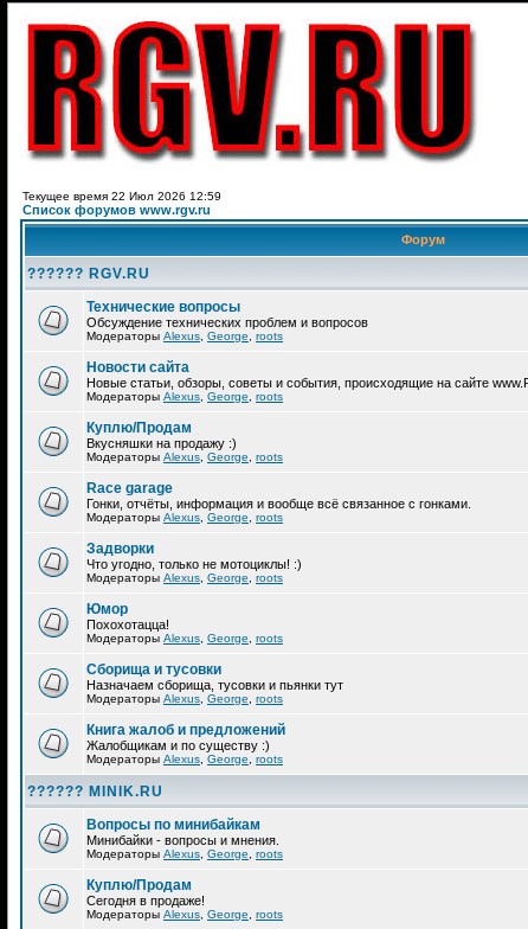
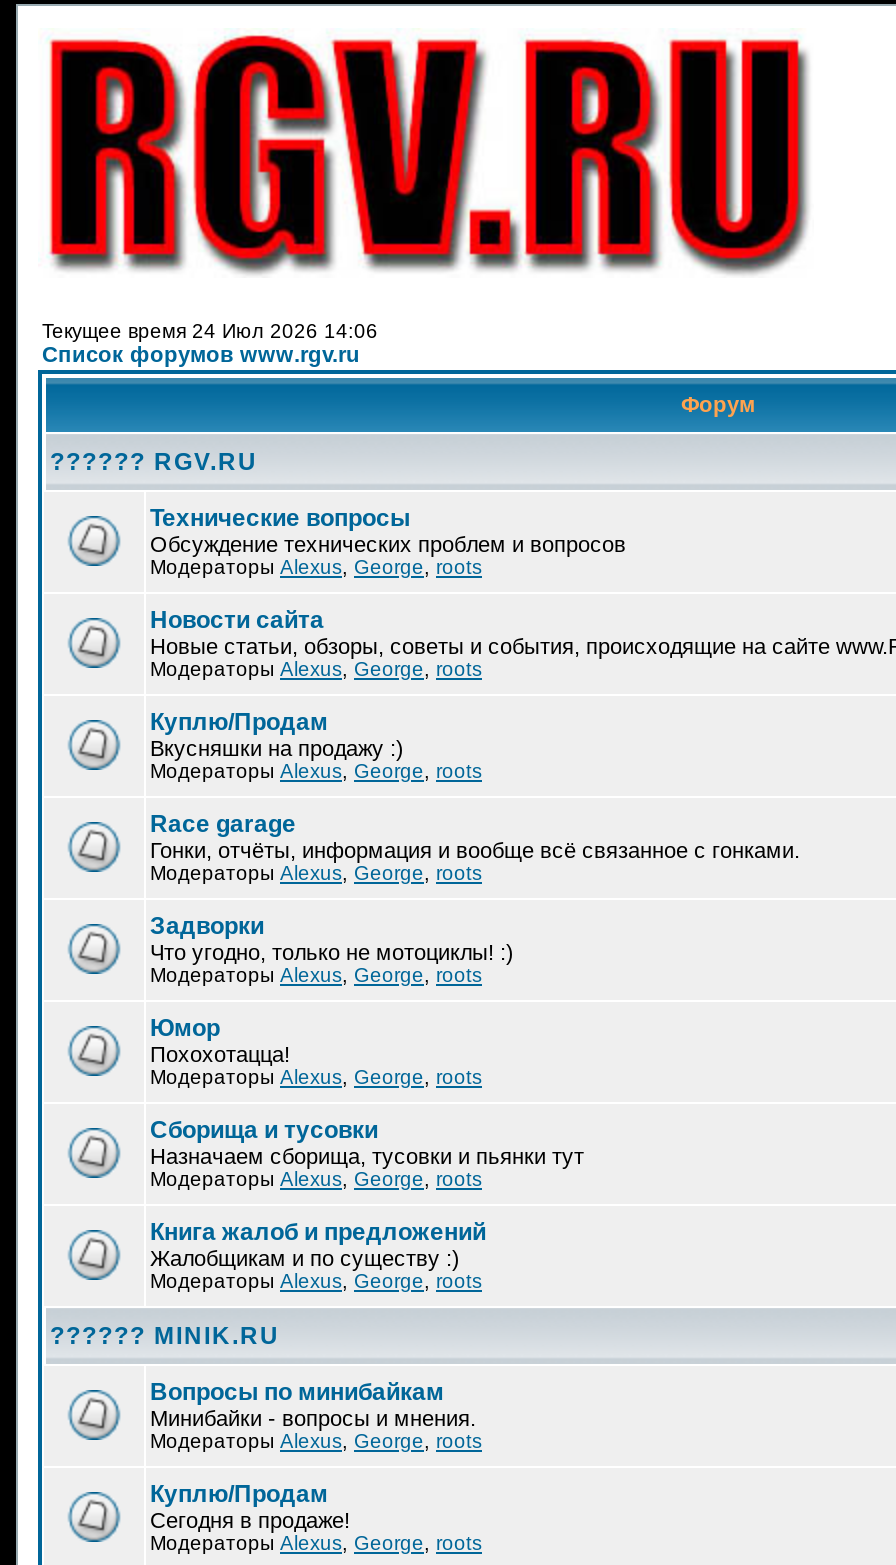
[22,190,221,203] Текущее время 22 Июл 2026 12:59 -> [42,320,378,342] Текущее время 24 Июл 2026 14:06

